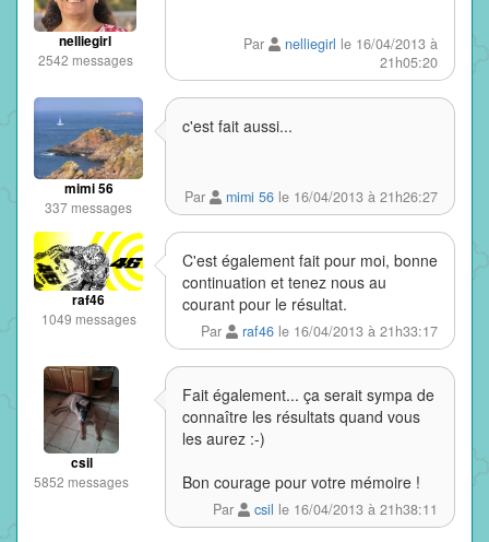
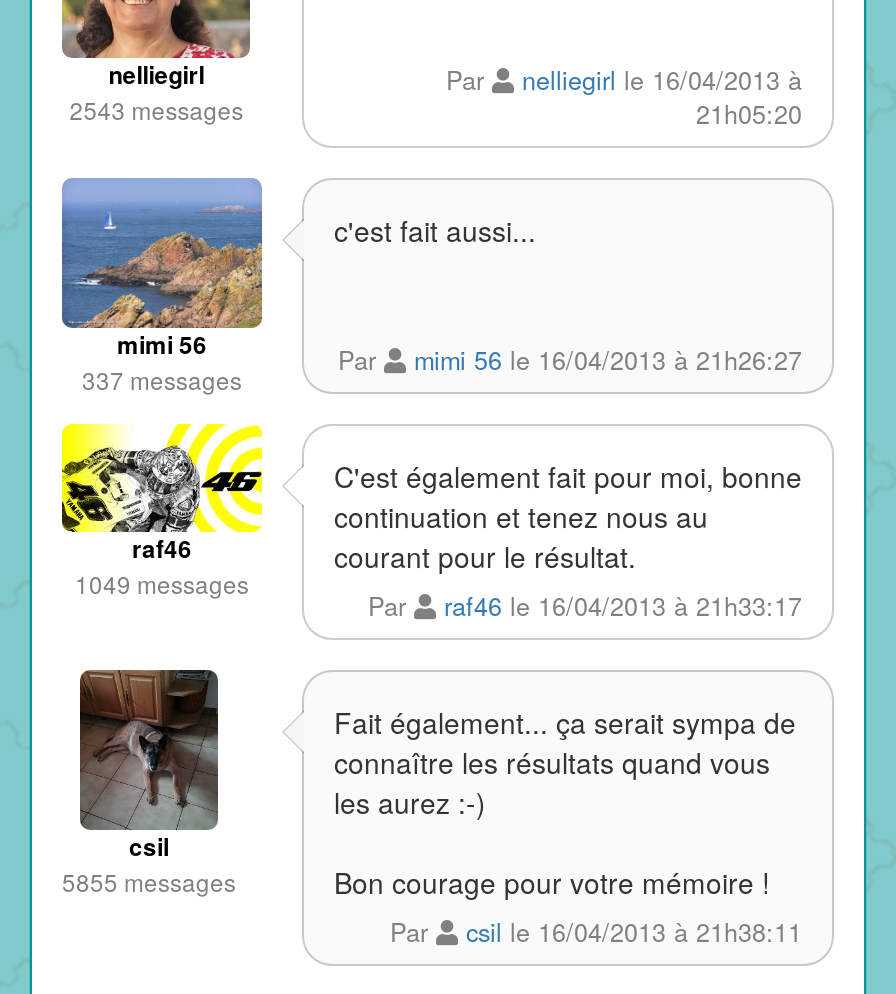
[38,50,133,69] 2542 messages -> [69,92,243,126] 2543 messages
[34,472,129,491] 5852 messages -> [62,864,236,898] 5855 messages

